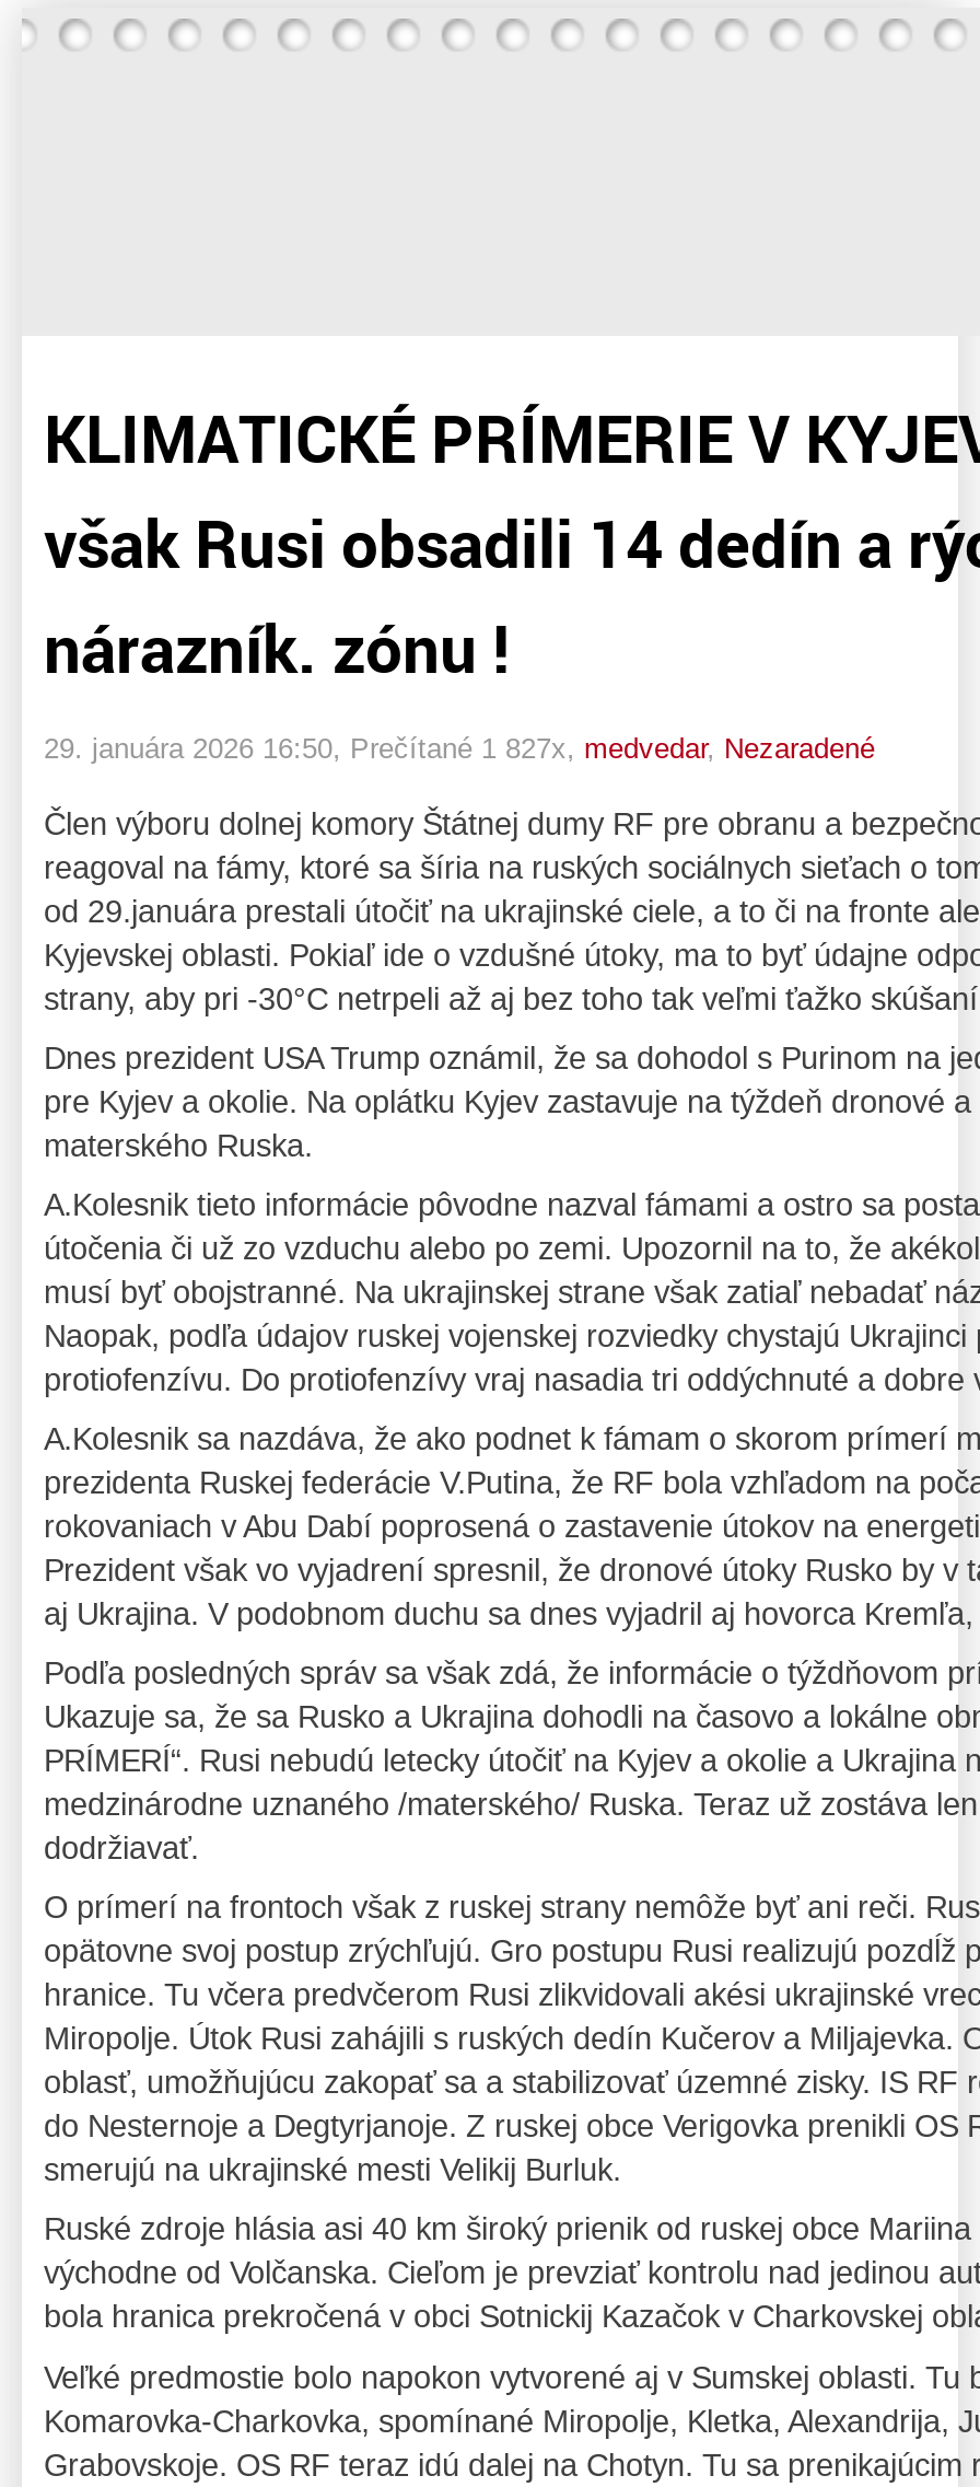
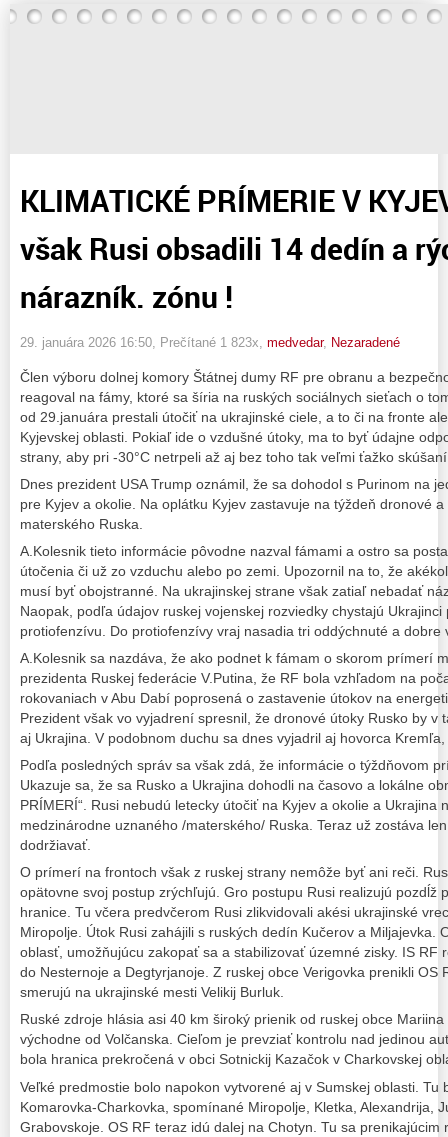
[44,731,875,764] 29. januára 2026 16:50, Prečítané 1 827x, medvedar, Nezaradené -> [20,334,400,349] 29. januára 2026 16:50, Prečítané 1 823x, medvedar, Nezaradené

